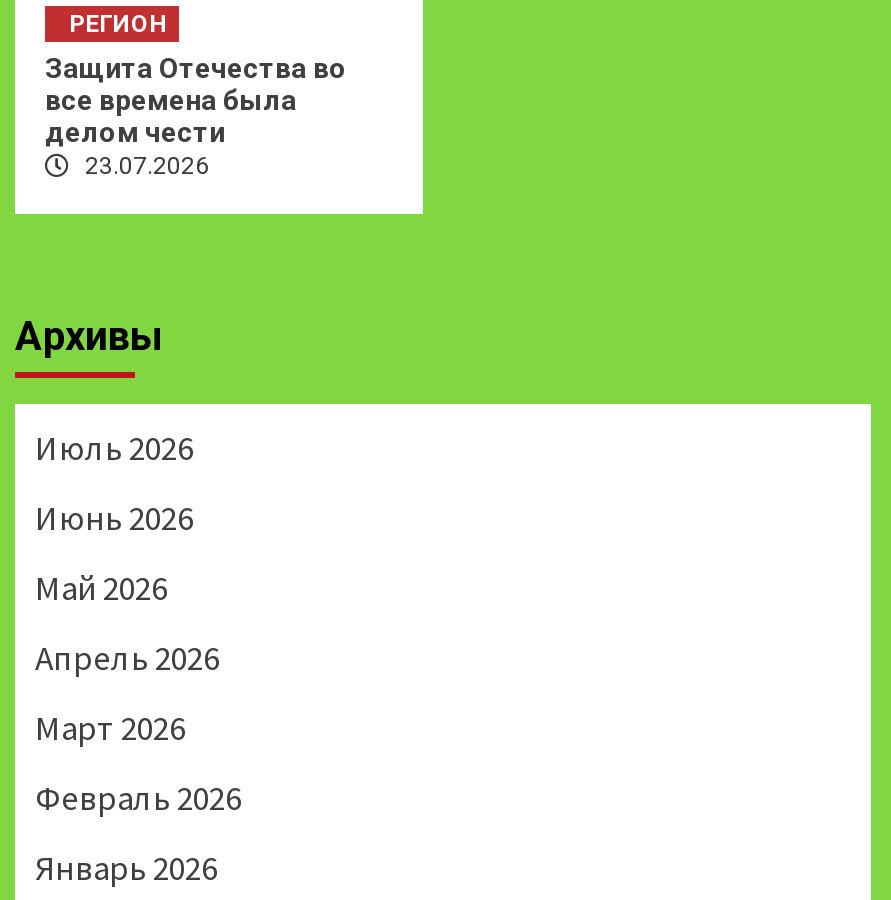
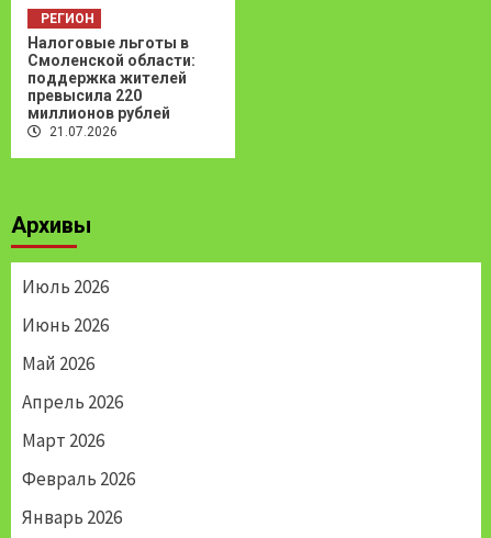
[45,52,347,180] Защита Отечества во | все времена была | делом чести | 23.07.2026 -> [27,34,196,139] Налоговые льготы в | Смоленской области: | поддержка жителей | превысила 220 | миллионов рублей | 21.07.2026

